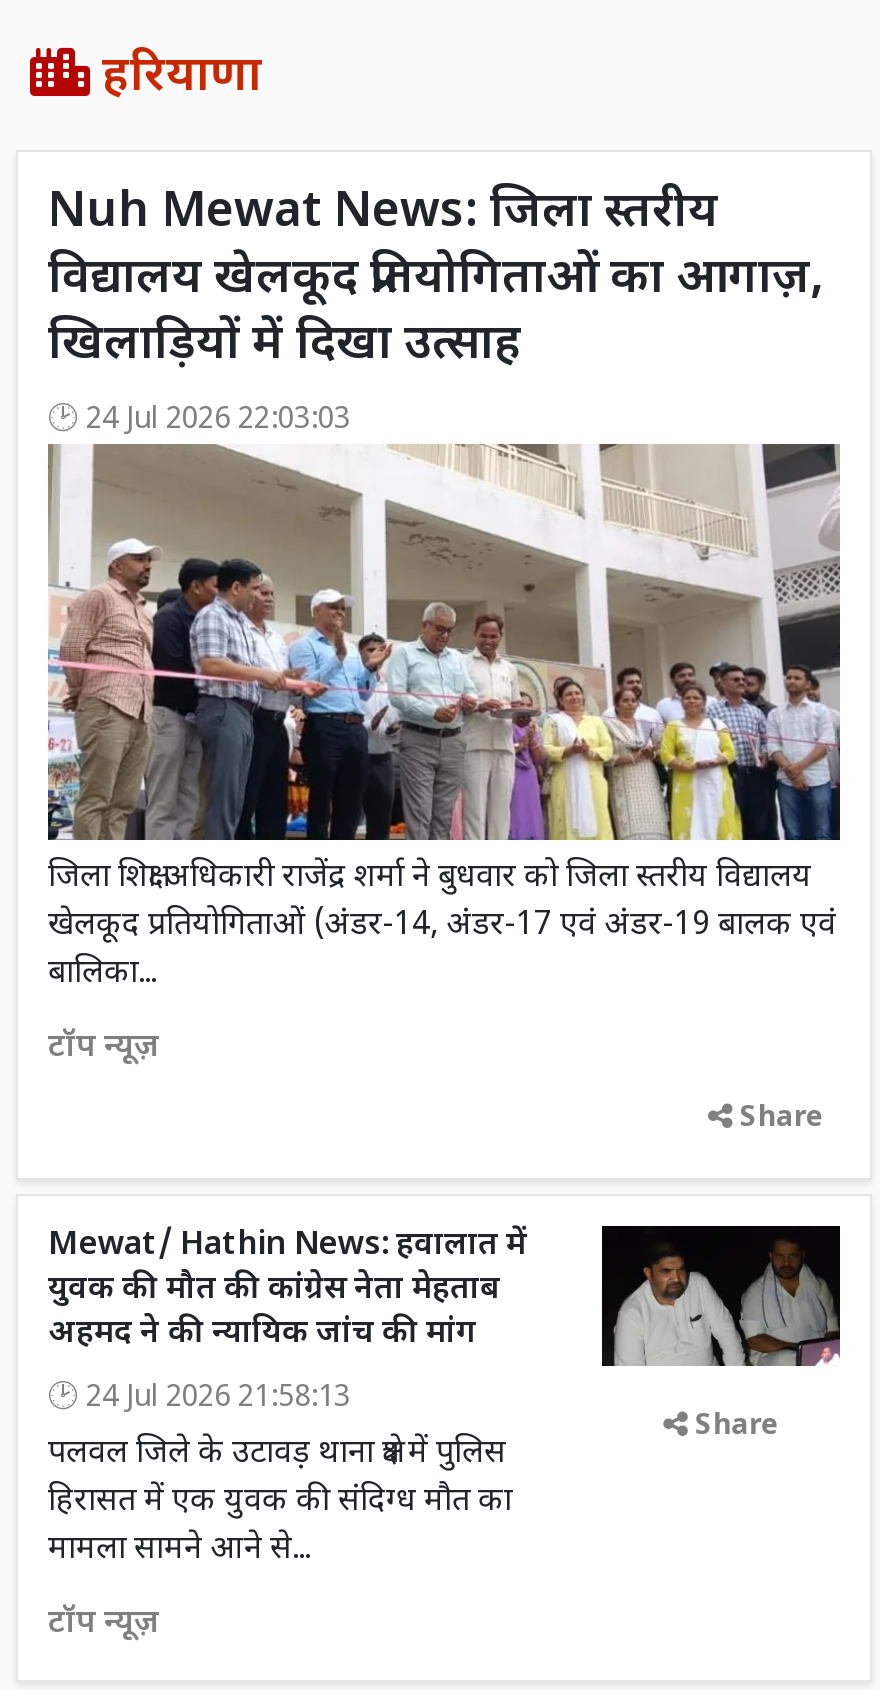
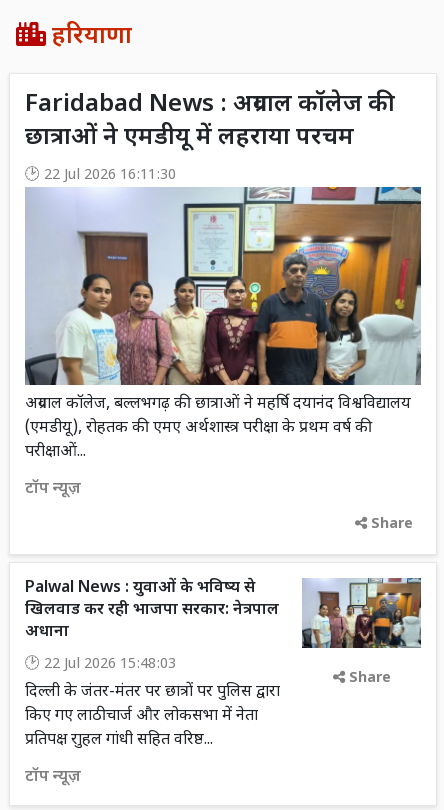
[48,182,824,440] Nuh Mewat News: जिला स्तरीय | विद्यालय खेलकूद प्रतियोगिताओं का आगाज़, | खिलाड़ियों में दिखा उत्साह | 24 Jul 2026 22:03:03 -> [25,89,395,185] Faridabad News : अग्रवाल कॉलेज की | छात्राओं ने एमडीयू में लहराया परचम | 22 Jul 2026 16:11:30
[48,442,842,996] [image] | जिला शिक्षा अधिकारी राजेंद्र शर्मा ने बुधवार को जिला स्तरीय विद्यालय | खेलकूद प्रतियोगिताओं (अंडर-14, अंडर-17 एवं अंडर-19 बालक एवं | बालिका... -> [25,186,422,463] [image] | अग्रवाल कॉलेज, बल्लभगढ़ की छात्राओं ने महर्षि दयानंद विश्वविद्यालय | (एमडीयू), रोहतक की एमए अर्थशास्त्र परीक्षा के प्रथम वर्ष की | परीक्षाओं...
[48,1224,842,1366] [image] | Mewat/ Hathin News: हवालात में | युवक की मौत की कांग्रेस नेता मेहताब | अहमद ने की न्यायिक जांच की मांग -> [25,577,422,649] [image] | Palwal News : युवाओं के भविष्य से | खिलवाड कर रही भाजपा सरकार: नेत्रपाल | अधाना
[48,1380,512,1572] 24 Jul 2026 21:58:13 | पलवल जिले के उटावड़ थाना क्षेत्र में पुलिस | हिरासत में एक युवक की संदिग्ध मौत का | मामला सामने आने से... -> [25,655,280,751] 22 Jul 2026 15:48:03 | दिल्ली के जंतर-मंतर पर छात्रों पर पुलिस द्वारा | किए गए लाठीचार्ज और लोकसभा में नेता | प्रतिपक्ष राुहल गांधी सहित वरिष्ठ...

